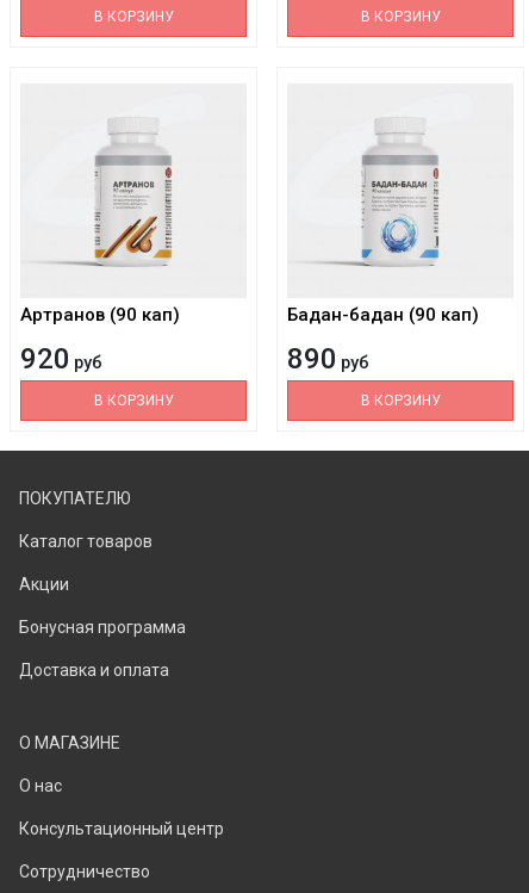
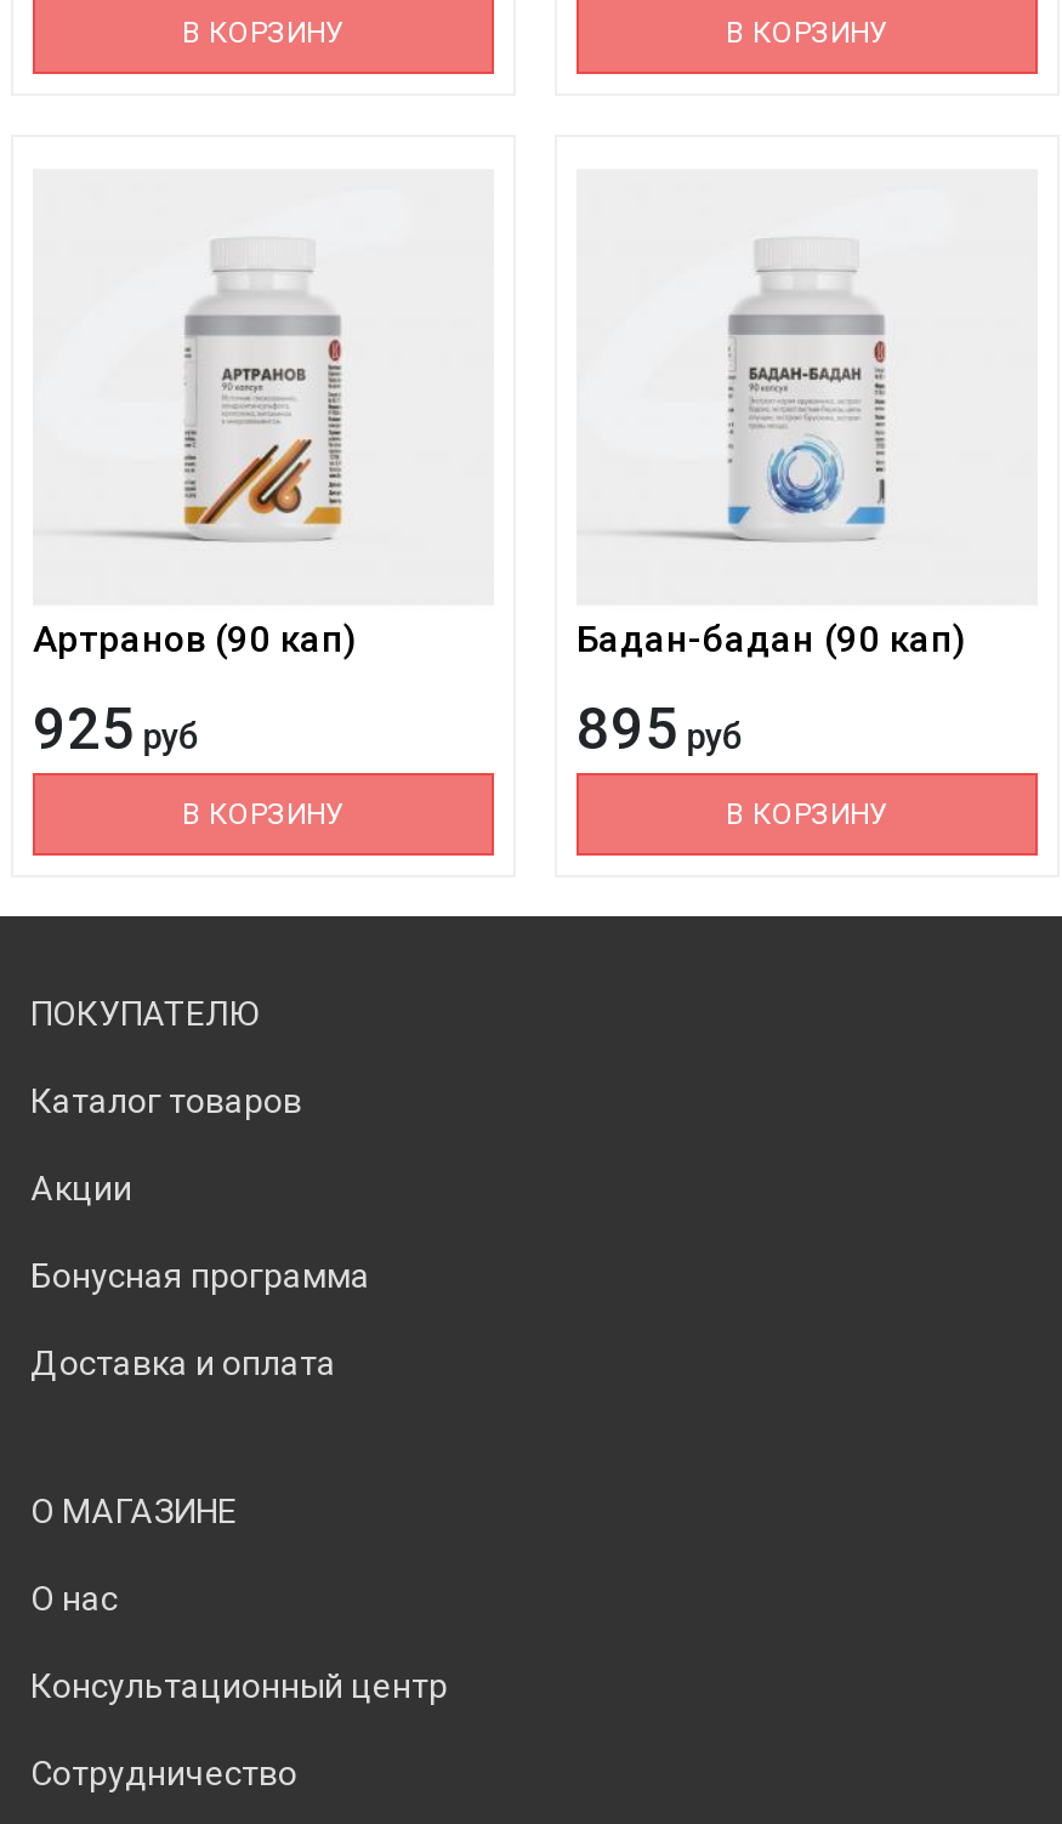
[20,342,103,376] 920 руб -> [33,695,201,763] 925 руб
[287,342,369,376] 890 руб -> [577,695,744,763] 895 руб

